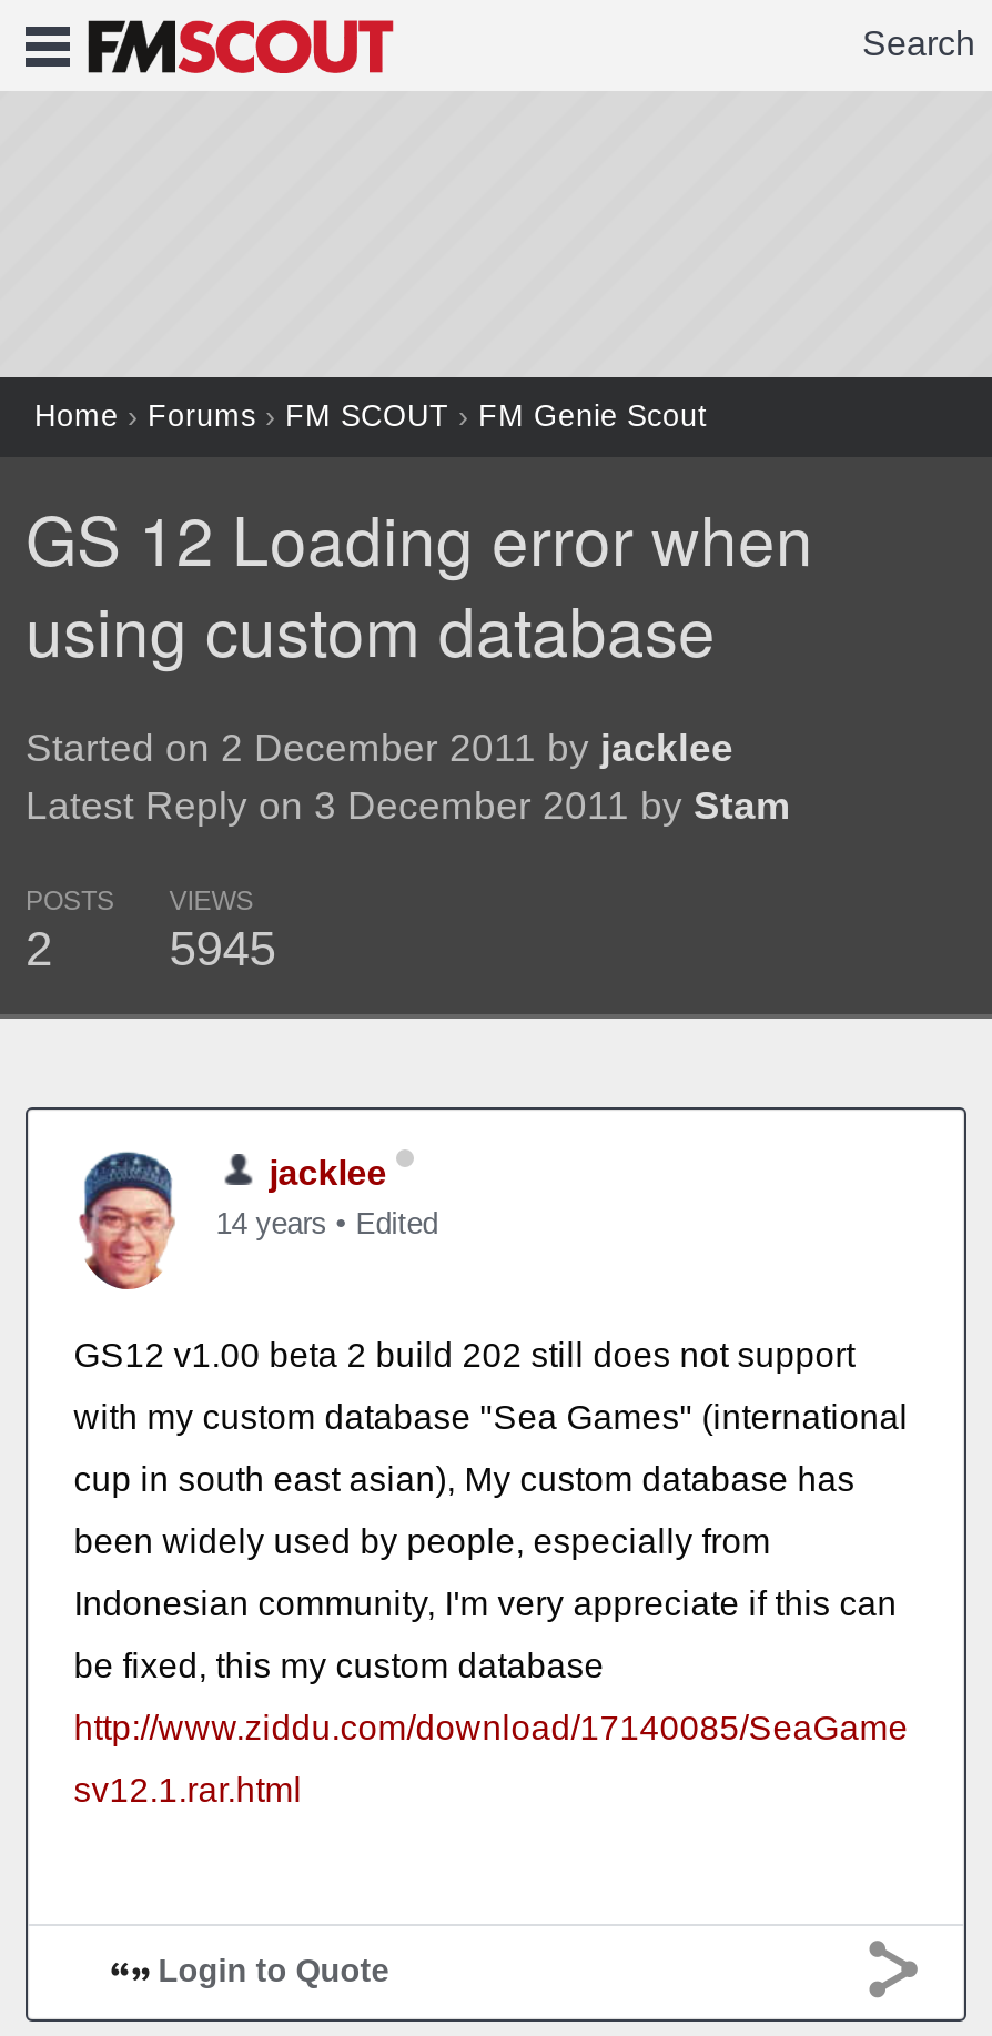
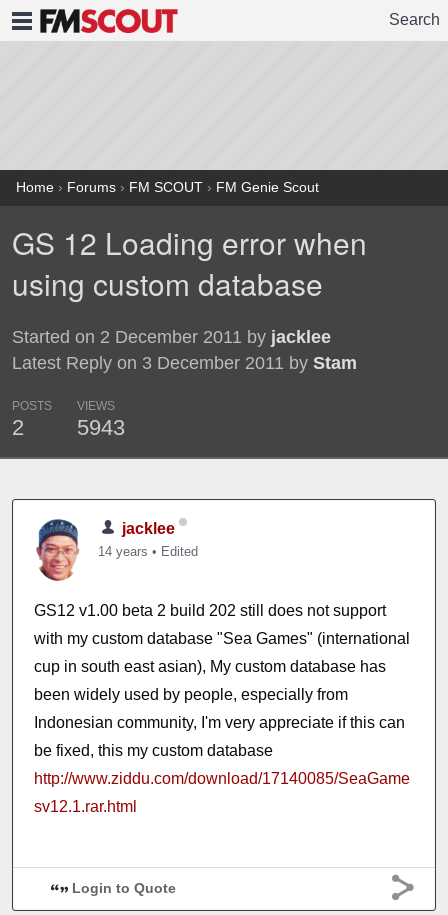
[169,921,276,977] 5945 -> [77,415,125,440] 5943

